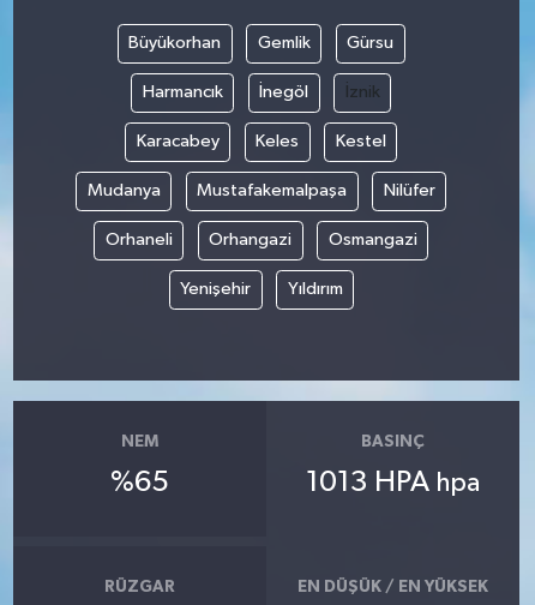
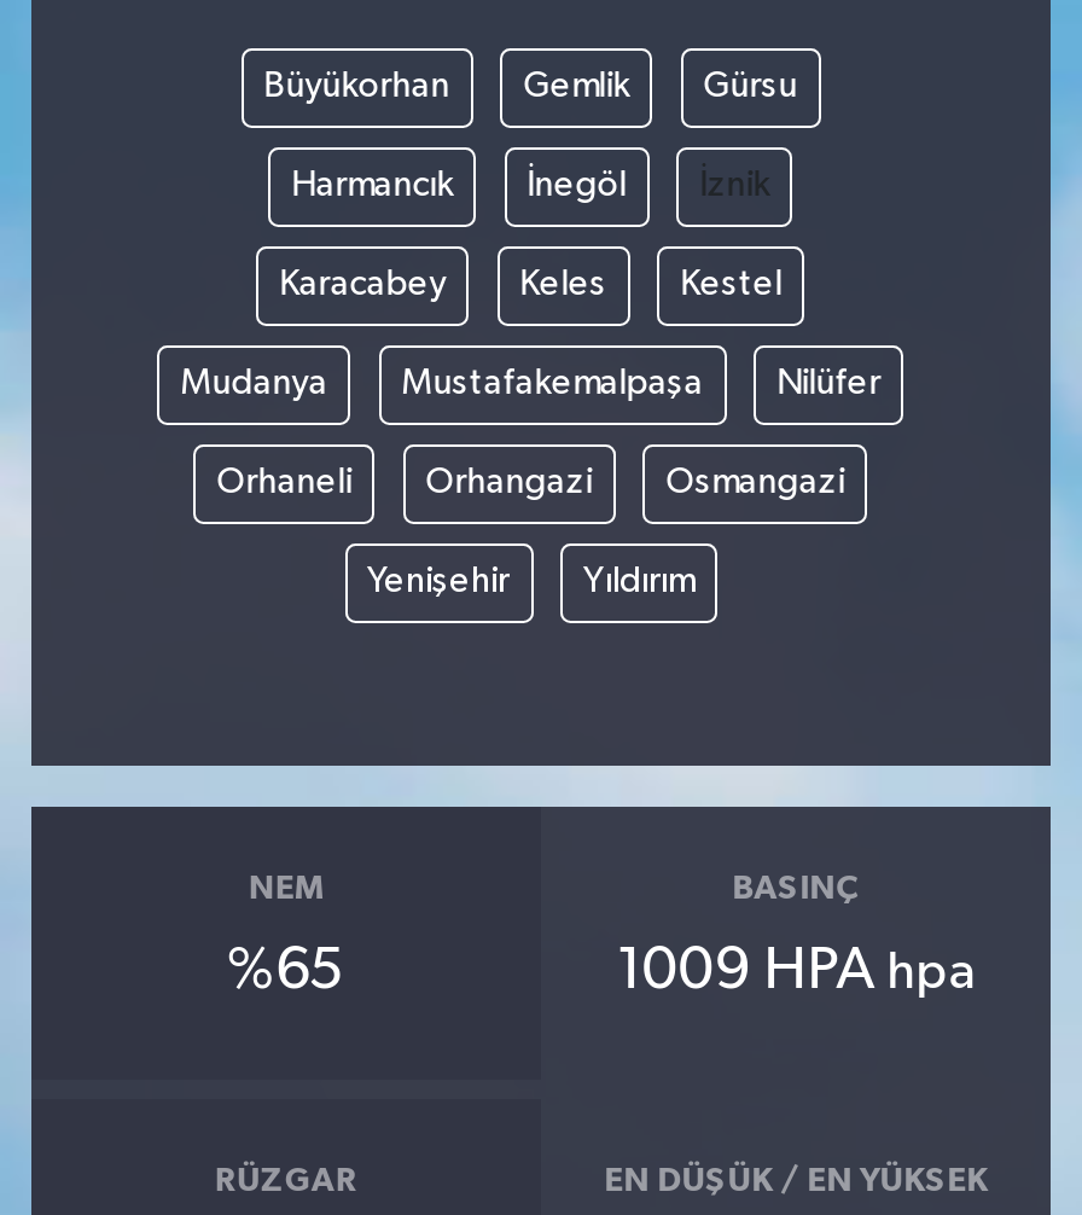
[306,468,480,497] 1013 HPA hpa -> [616,943,976,1001] 1009 HPA hpa

